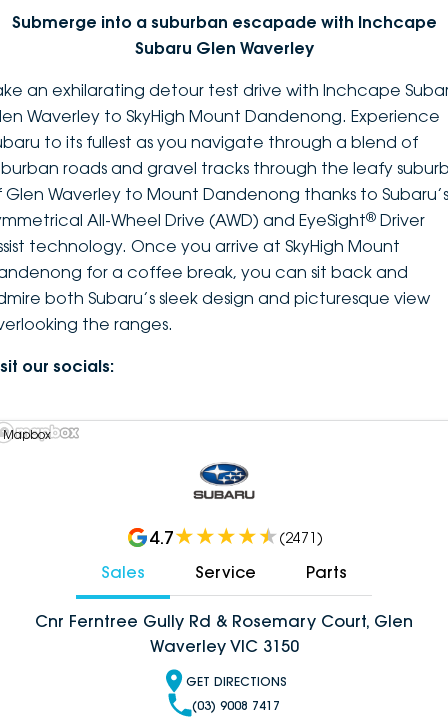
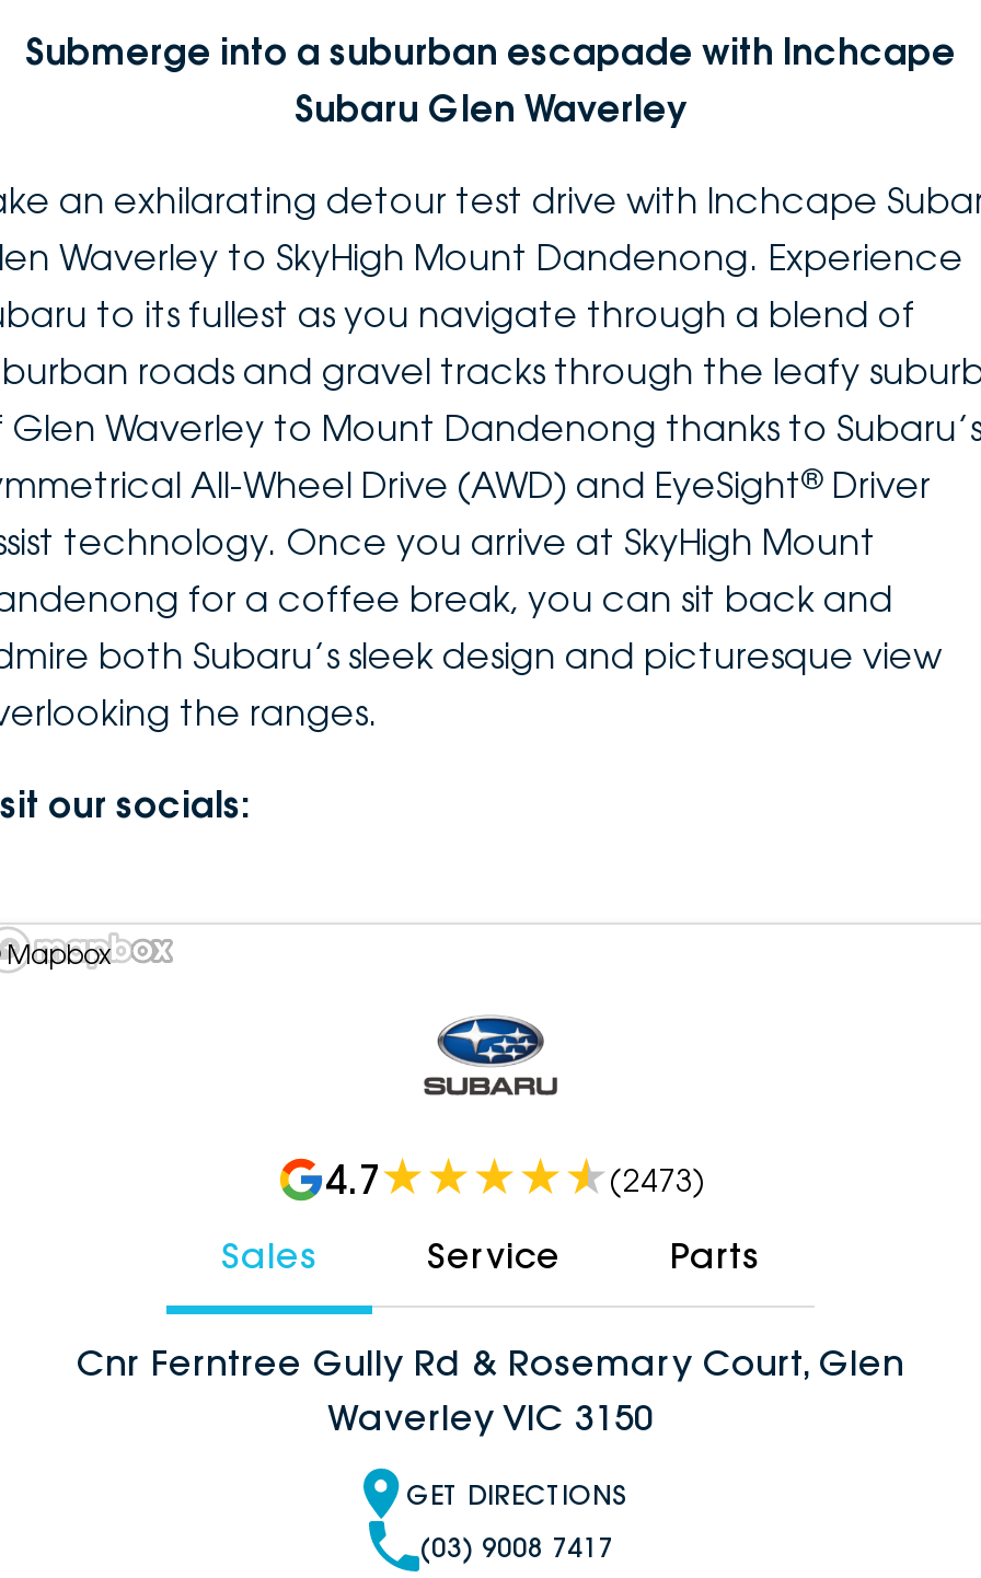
[278,529,322,546] (2471) -> [610,1161,706,1198] (2473)

